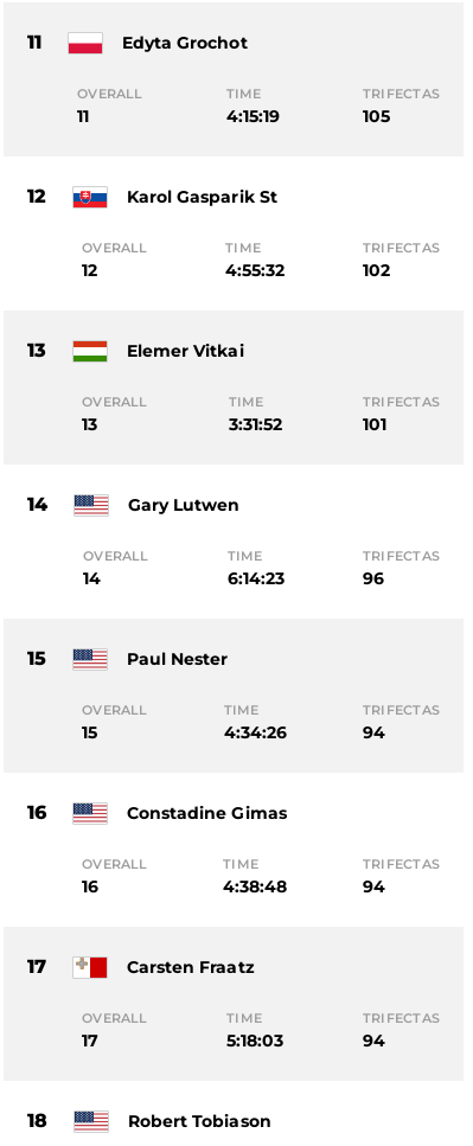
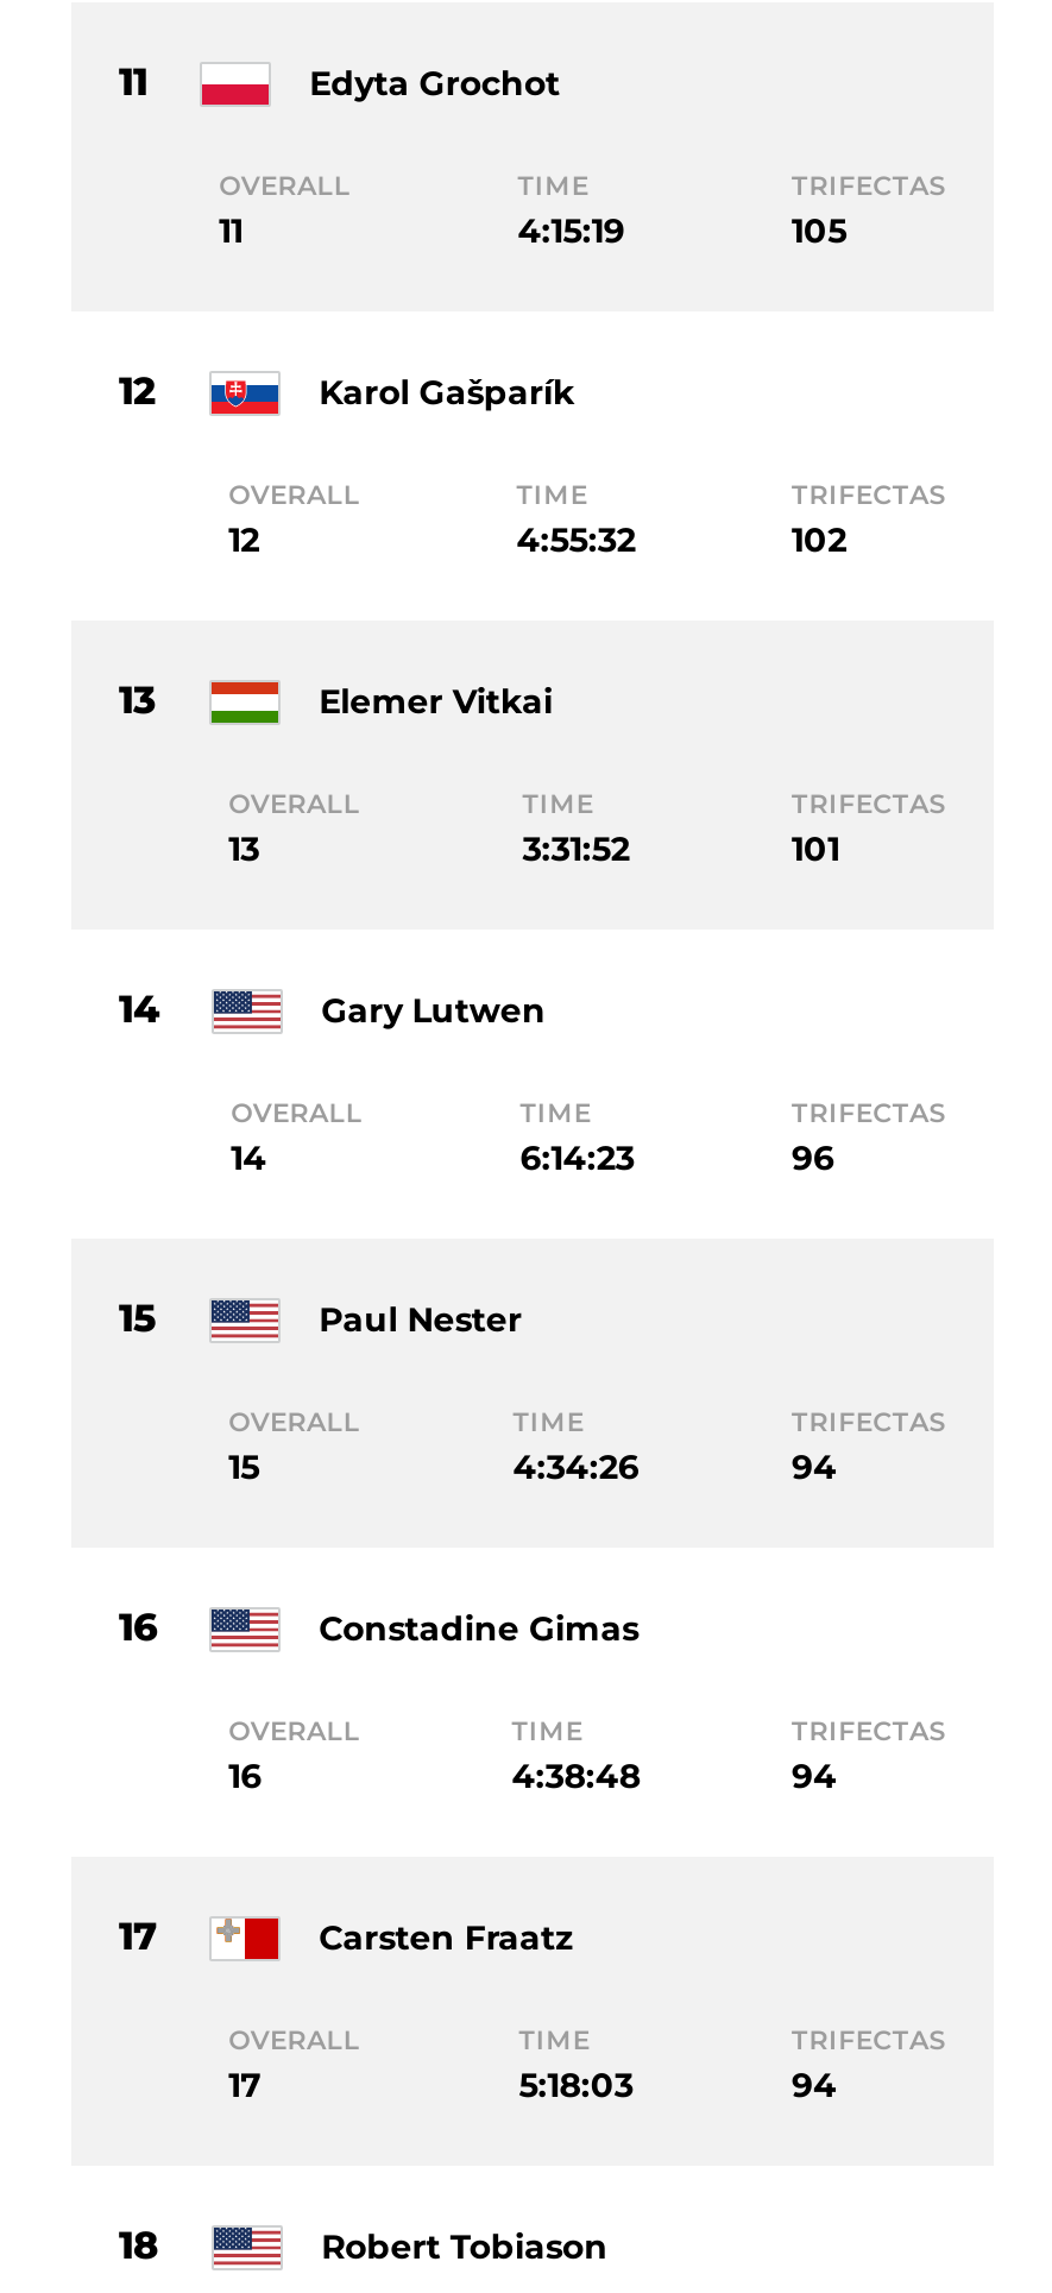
[127,186,277,207] Karol Gasparik St -> [319,371,574,414] Karol Gašparík

